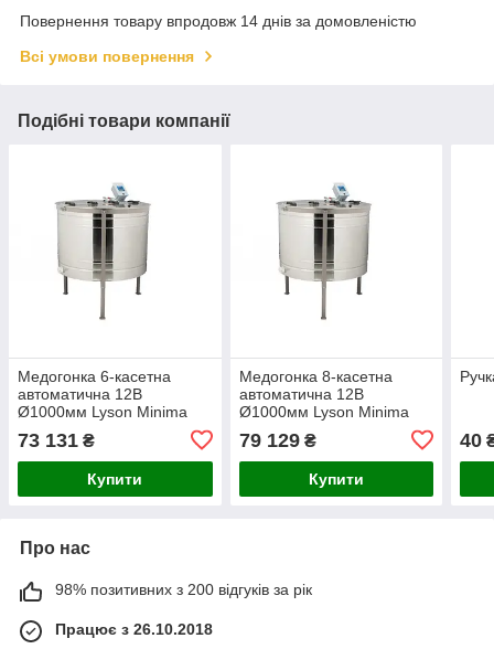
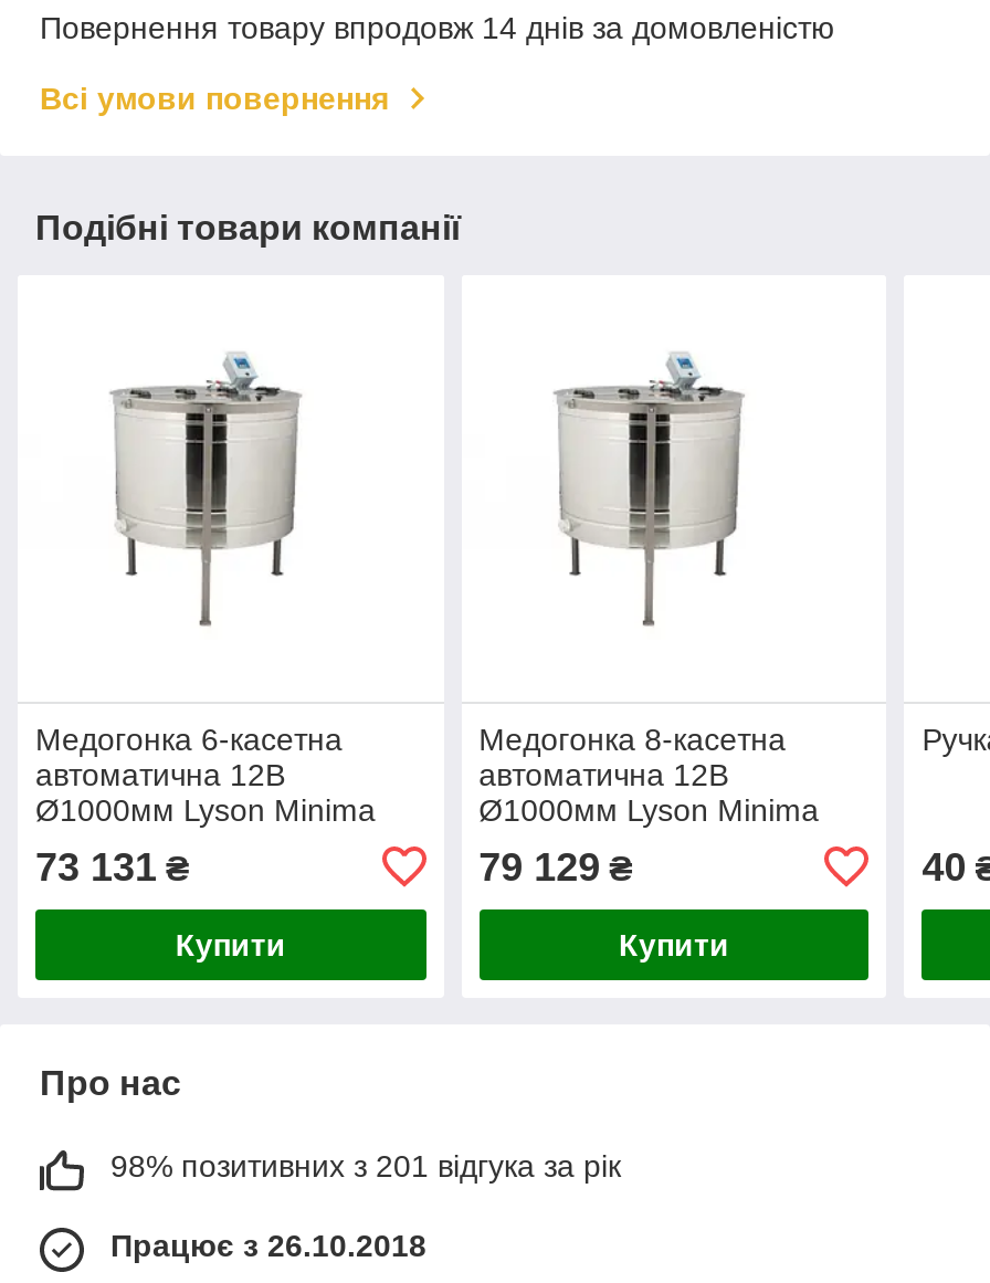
[55,580,312,598] 98% позитивних з 200 відгуків за рік -> [110,1148,621,1183] 98% позитивних з 201 відгука за рік

